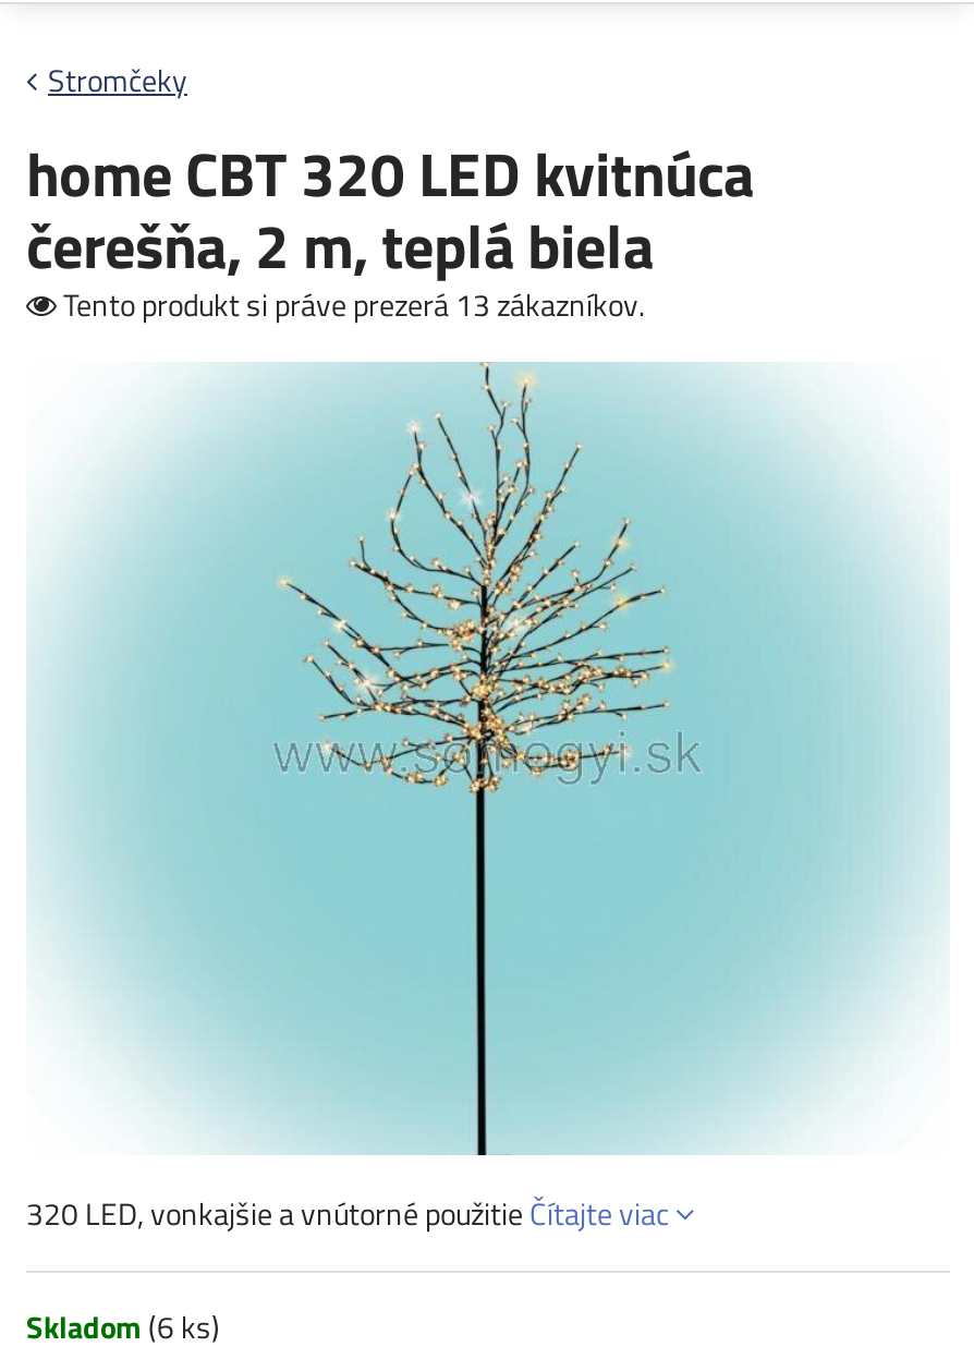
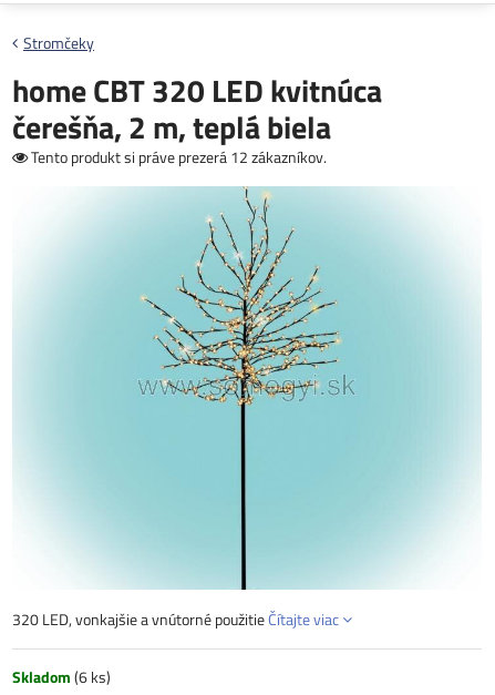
[57,281,645,327] Tento produkt si práve prezerá 13 zákazníkov. -> [28,145,327,168] Tento produkt si práve prezerá 12 zákazníkov.

